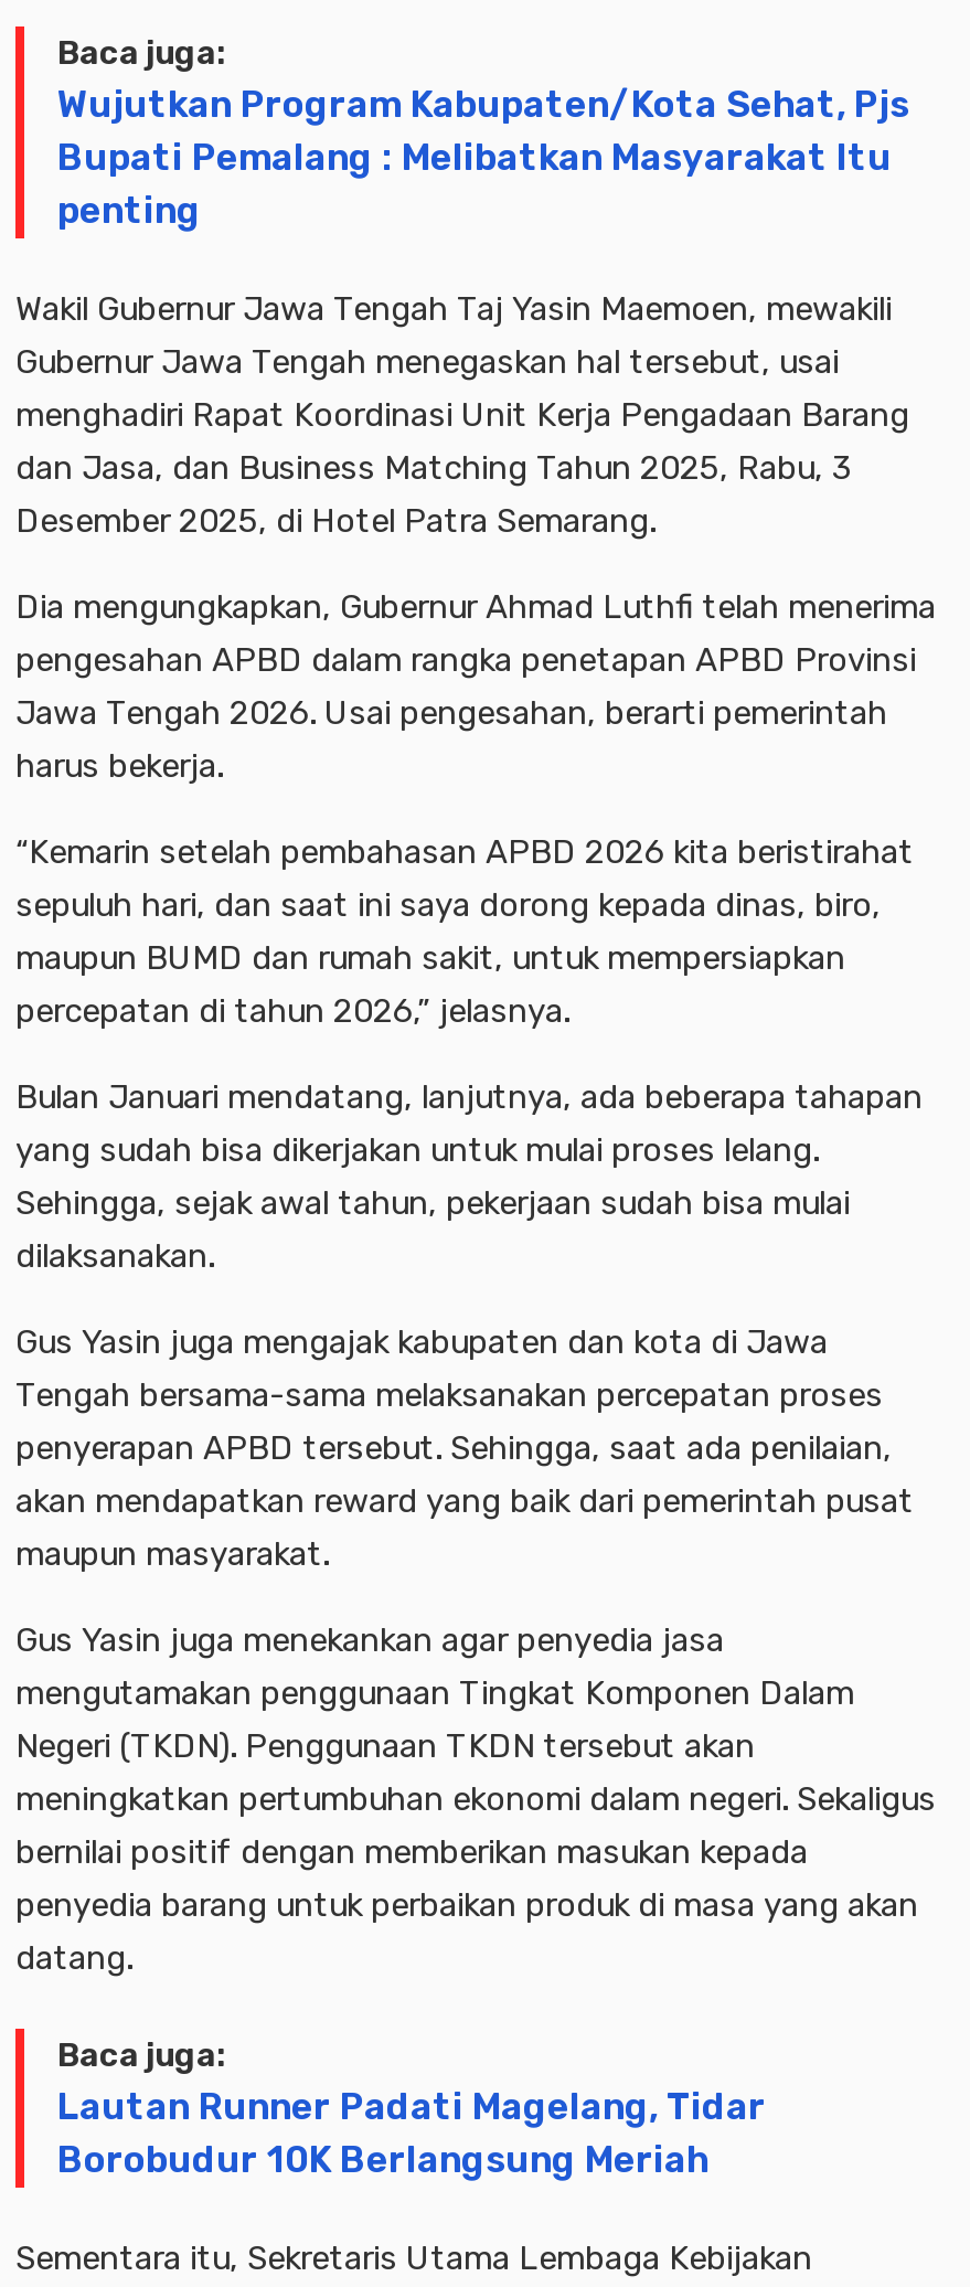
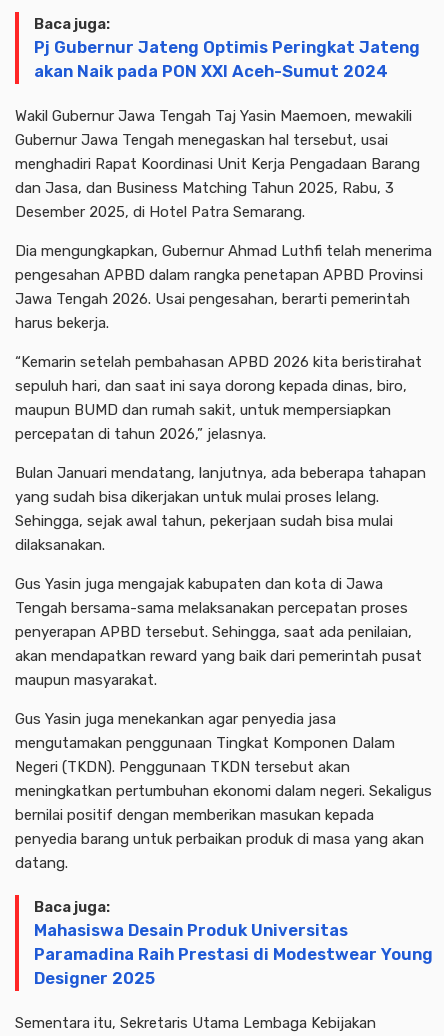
[57,85,909,232] Wujutkan Program Kabupaten/Kota Sehat, Pjs | Bupati Pemalang : Melibatkan Masyarakat Itu | penting -> [34,38,420,81] Pj Gubernur Jateng Optimis Peringkat Jateng | akan Naik pada PON XXI Aceh-Sumut 2024
moved [15,290,936,2076] -> [15,107,432,916]: Wakil Gubernur Jawa Tengah Taj Yasin Maemoen, mewakili | Gubernur Jawa Tengah menegaskan hal tersebut, usai | menghadiri Rapat Koordinasi Unit Kerja Pengadaan Barang | ... | datang. | Baca juga:
[57,2087,766,2182] Lautan Runner Padati Magelang, Tidar | Borobudur 10K Berlangsung Meriah -> [34,921,433,988] Mahasiswa Desain Produk Universitas | Paramadina Raih Prestasi di Modestwear Young | Designer 2025

